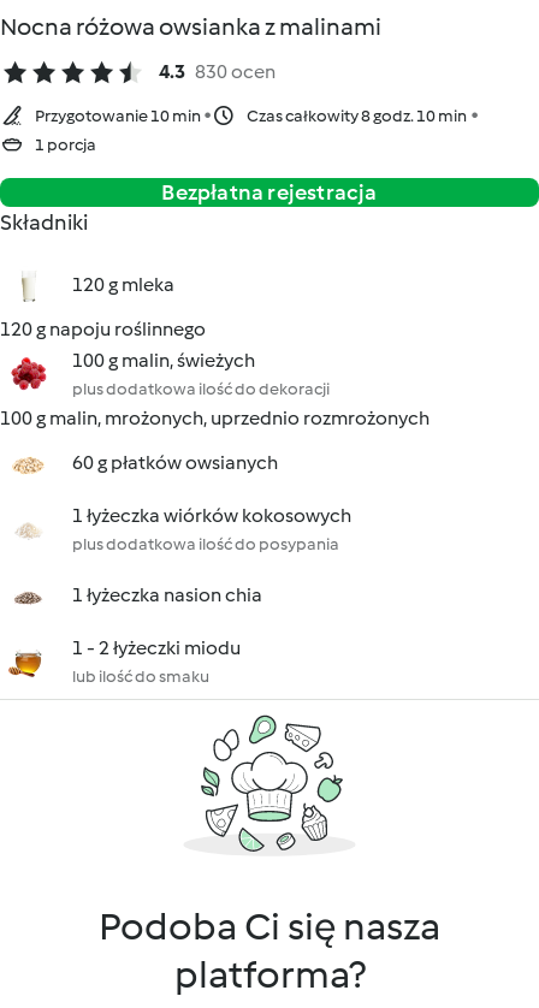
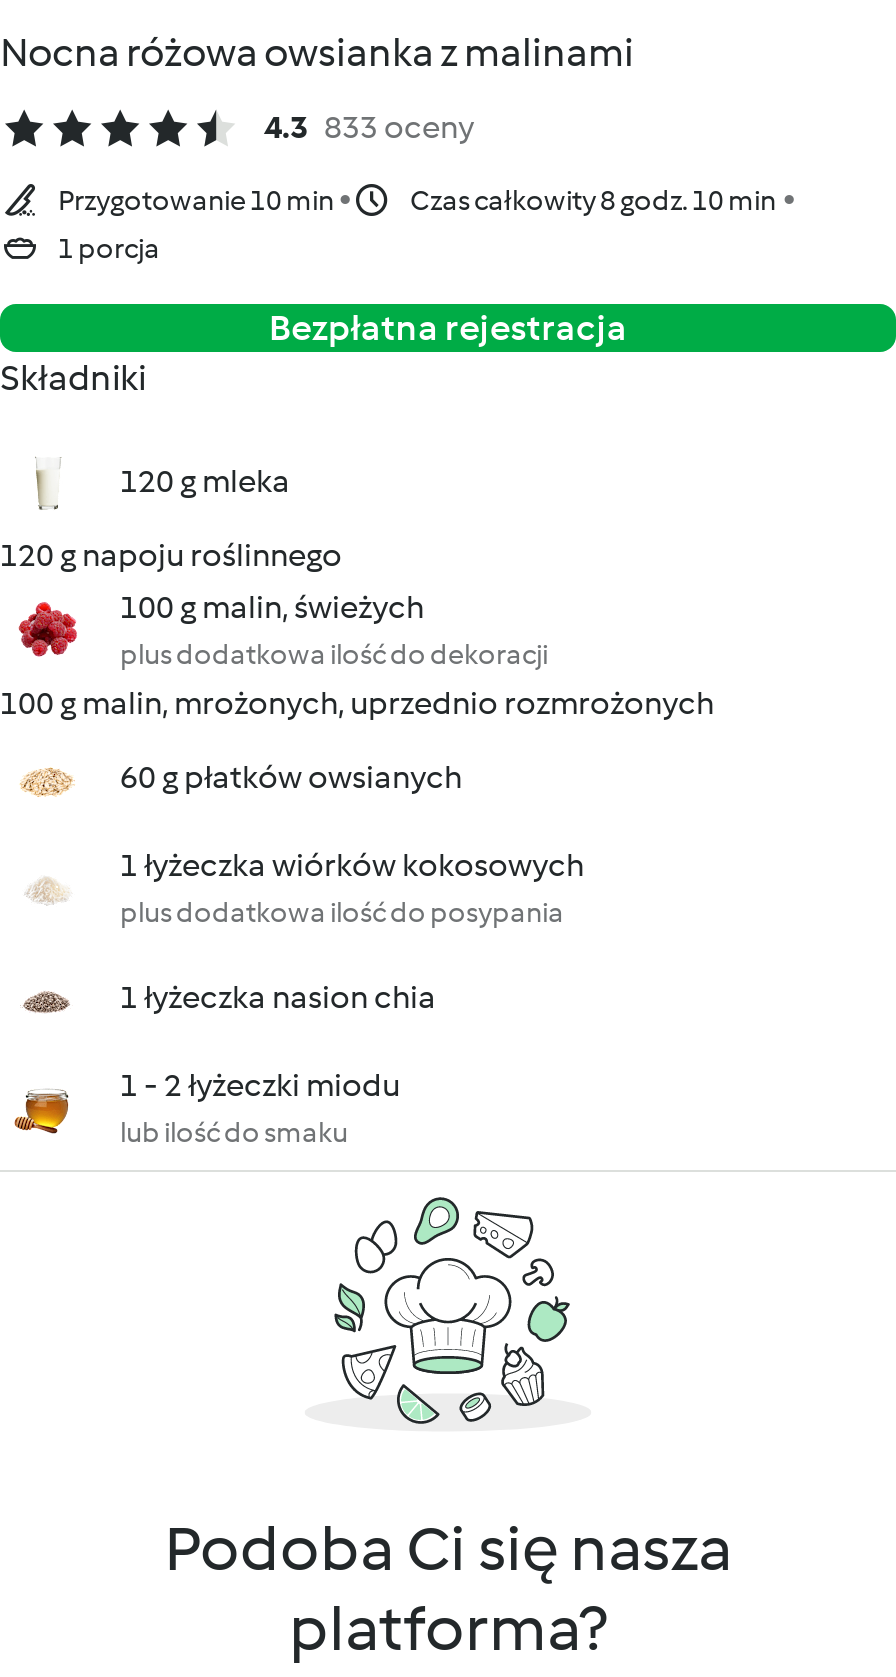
[159,60,276,83] 4.3 830 ocen -> [264,108,474,146] 4.3 833 oceny

